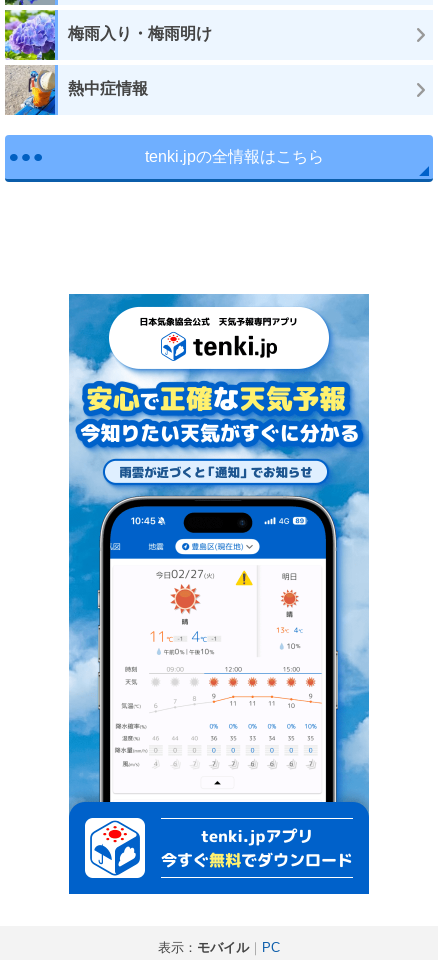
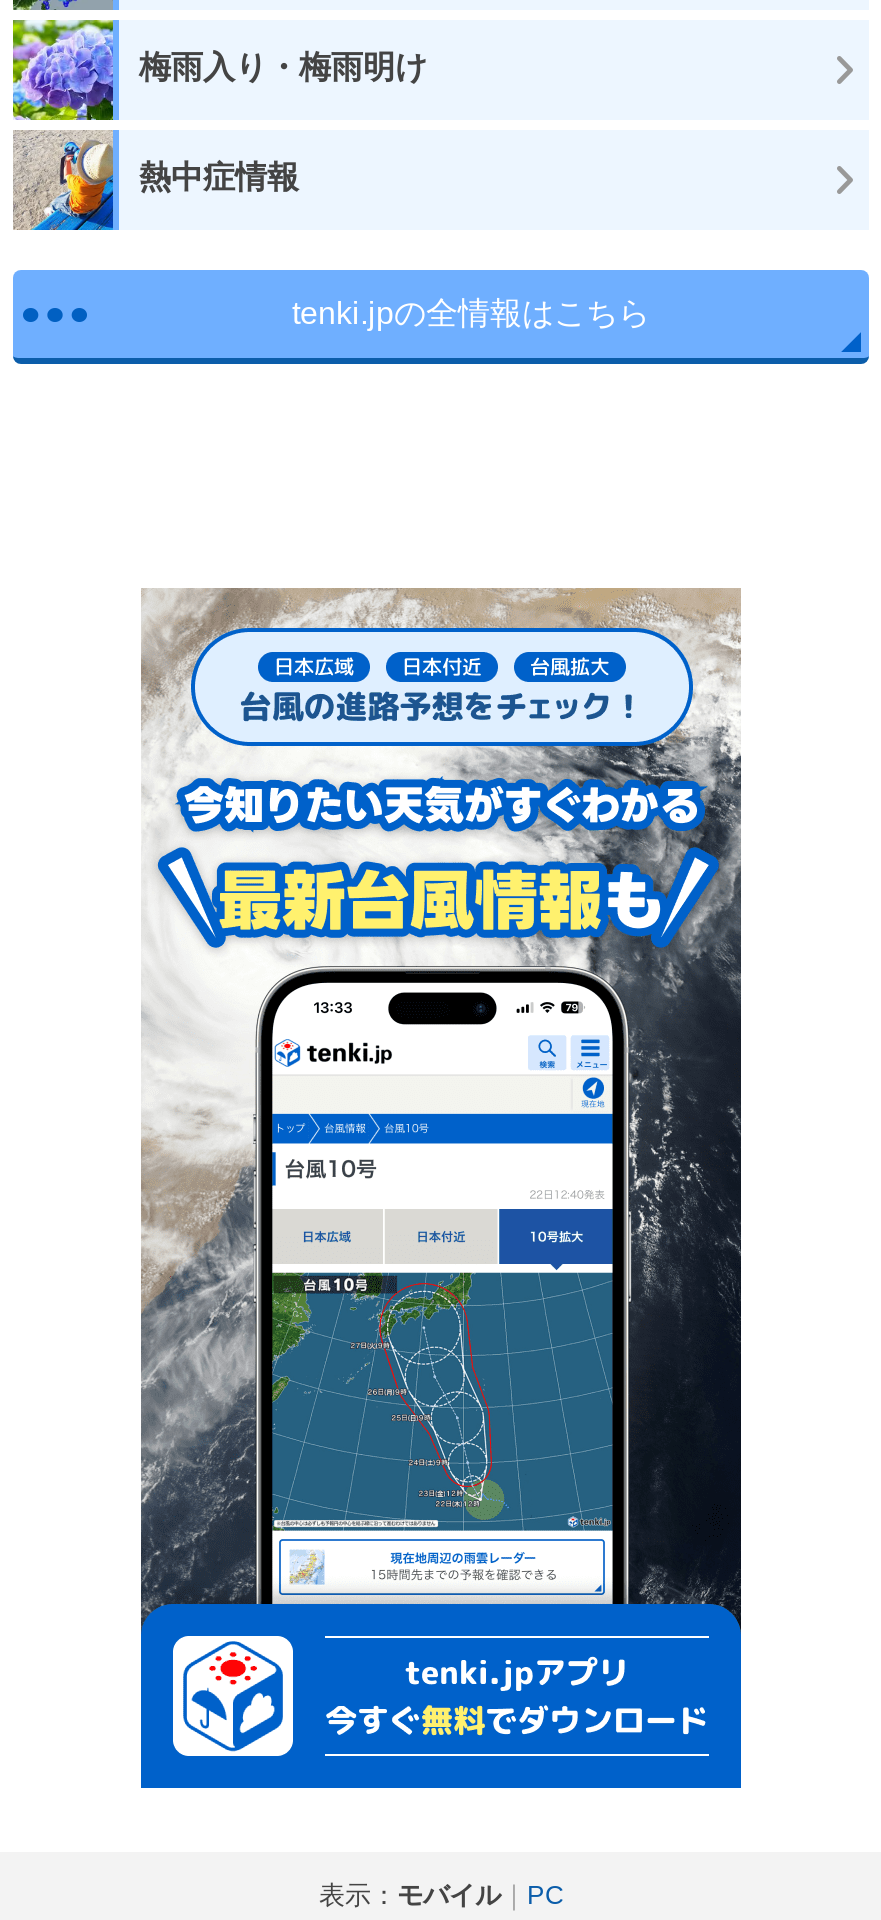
[68,293,370,813] [image] -> [139,586,743,1628] [image]

